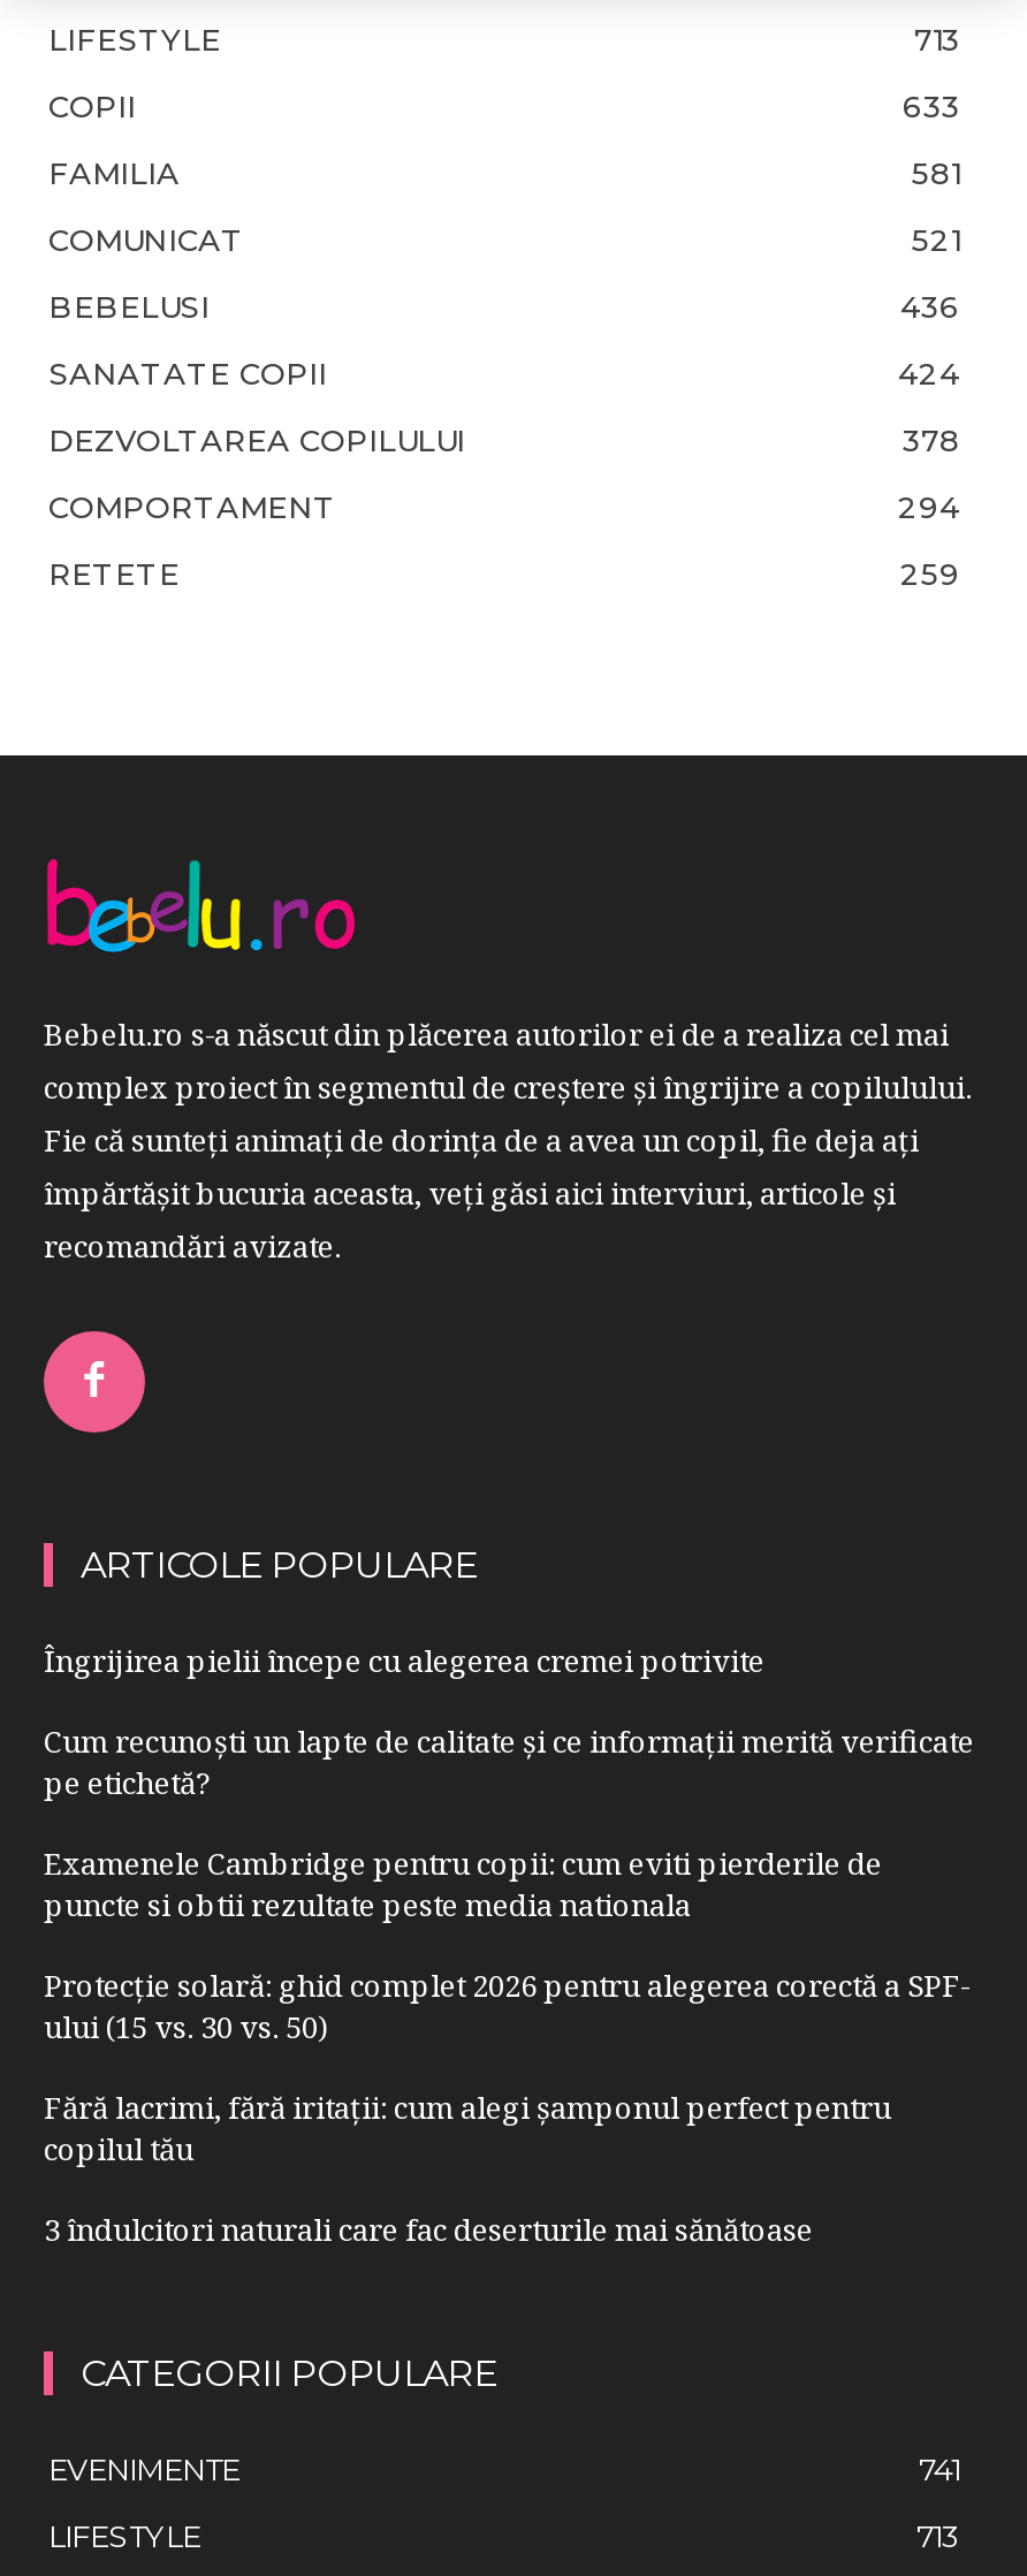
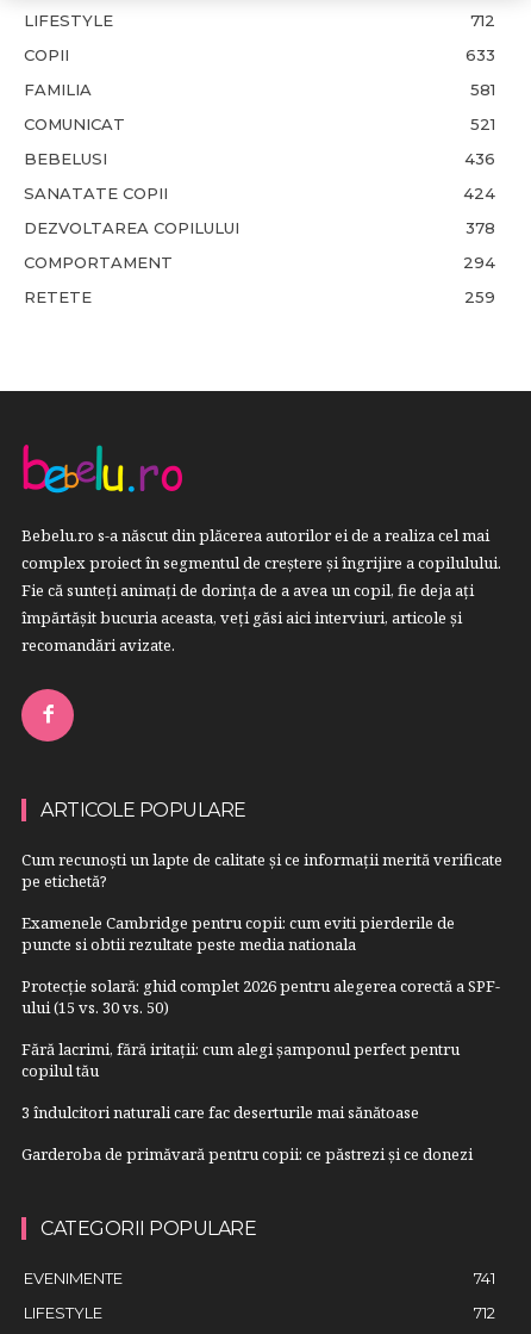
[914,20,960,57] 713 -> [470,10,495,29] 712
[44,1640,764,1681] Îngrijirea pielii începe cu alegerea cremei potrivite -> none
moved [44,1720,974,2250] -> [21,849,502,1123]: Cum recunoști un lapte de calitate și ce informații merită verificate | pe etichetă? | Examenele Cambridge pentru copii: cum eviti pierderile de | ... | copilul tău | 3 îndulcitori naturali care fac deserturile mai sănătoase
none -> [21,1143,473,1165] Garderoba de primăvară pentru copii: ce păstrezi și ce donezi
[916,2517,960,2554] 713 -> [474,1303,495,1322] 712

